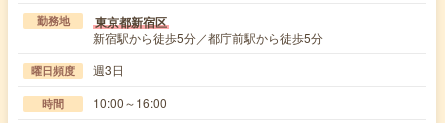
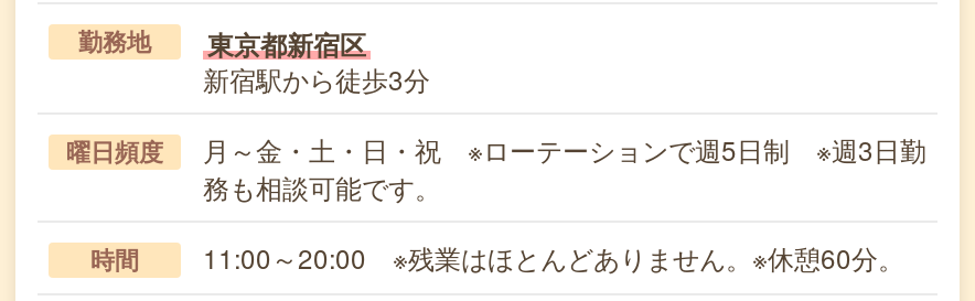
[93,29,323,46] 新宿駅から徒歩5分／都庁前駅から徒歩5分 -> [203,59,430,96] 新宿駅から徒歩3分
[93,61,124,78] 週3日 -> [203,129,926,204] 月～金・土・日・祝 ※ローテーションで週5日制 ※週3日勤 | 務も相談可能です。
[93,94,167,111] 10:00～16:00 -> [203,237,904,275] 11:00～20:00 ※残業はほとんどありません。※休憩60分。

